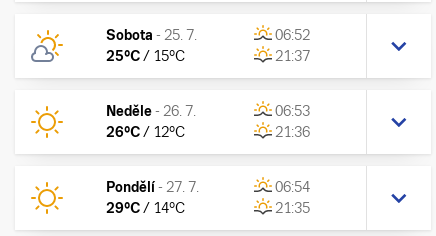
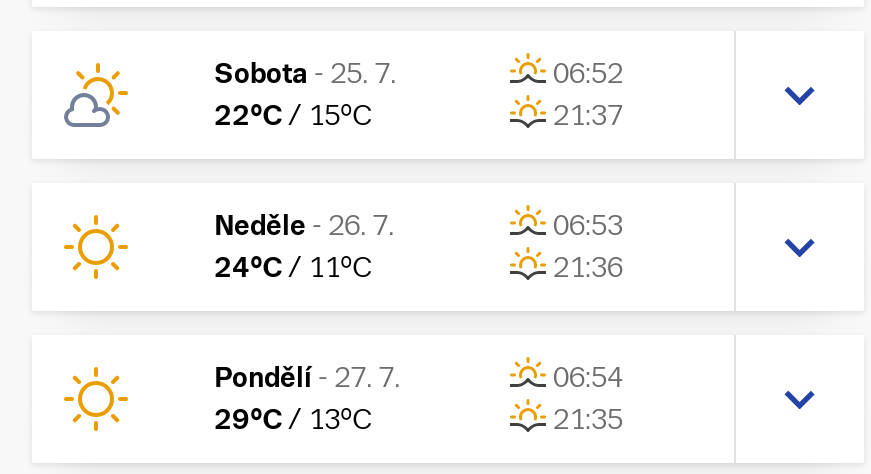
[106,48,185,64] 25°C / 15°C -> [214,99,372,131] 22°C / 15°C
[106,124,185,140] 26°C / 12°C -> [214,251,372,283] 24°C / 11°C
[106,200,185,216] 29°C / 14°C -> [214,403,372,435] 29°C / 13°C

